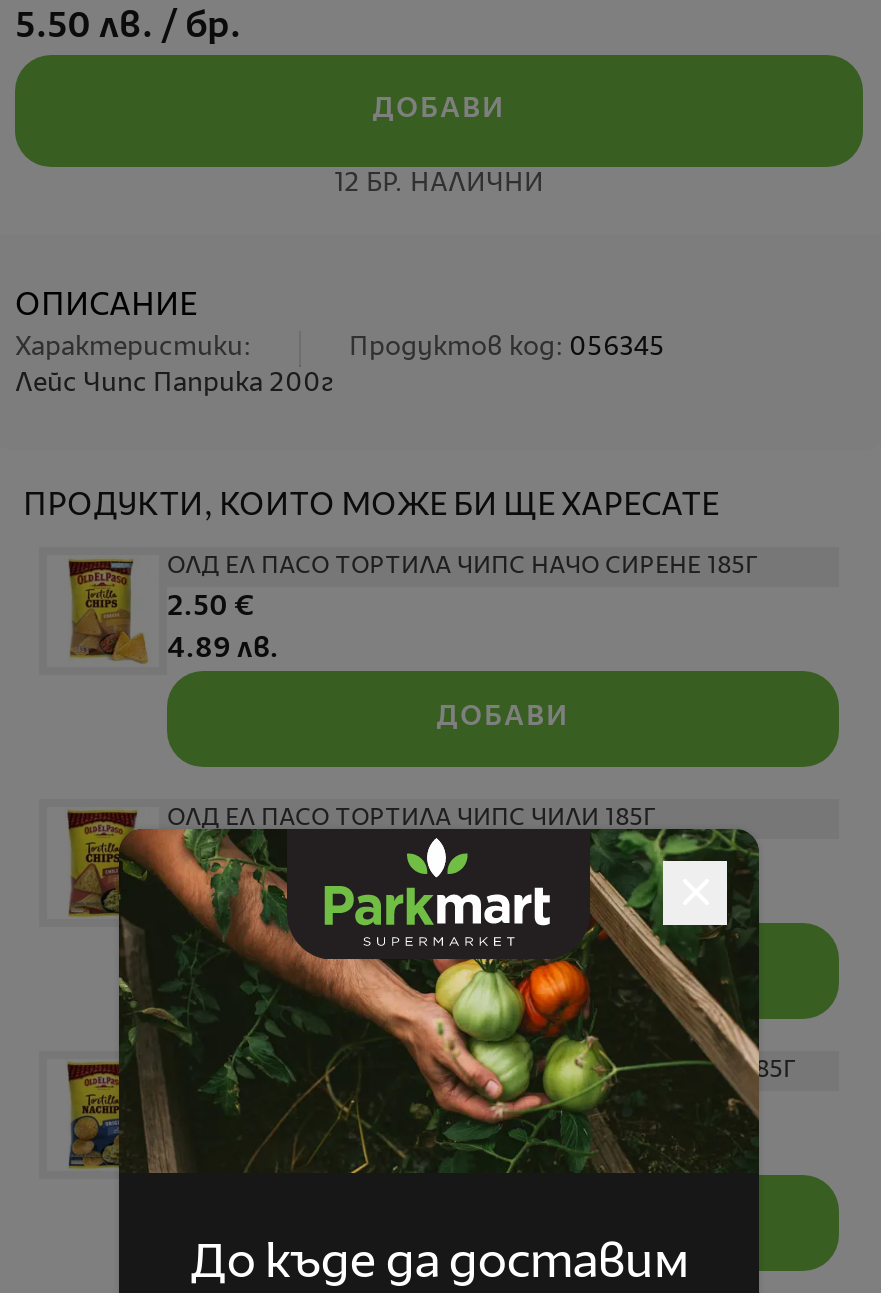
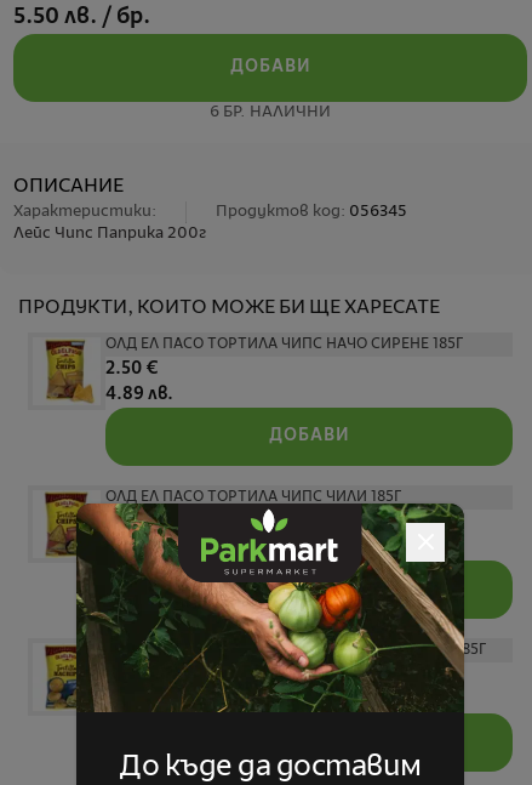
[334,171,544,197] 12 БР. НАЛИЧНИ -> [210,104,331,120] 6 БР. НАЛИЧНИ

